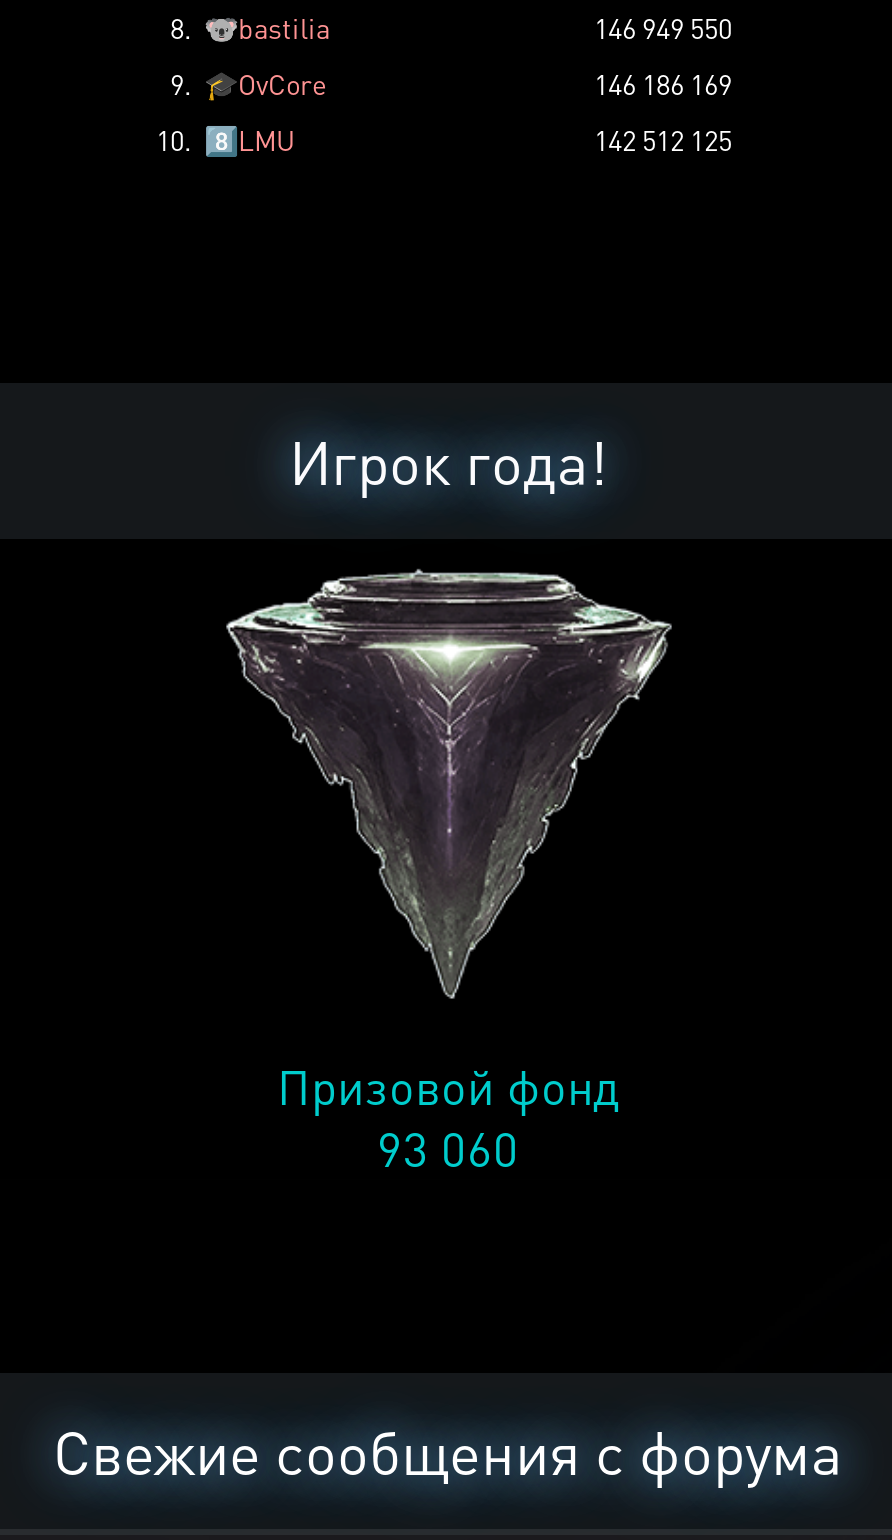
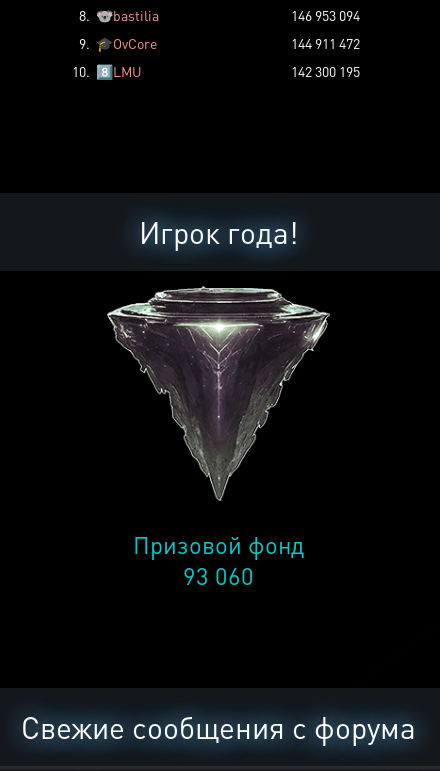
[594,9,732,45] 146 949 550 -> [291,6,360,24] 146 953 094
[594,65,732,101] 146 186 169 -> [291,34,360,52] 144 911 472
[594,121,732,157] 142 512 125 -> [291,62,360,80] 142 300 195

